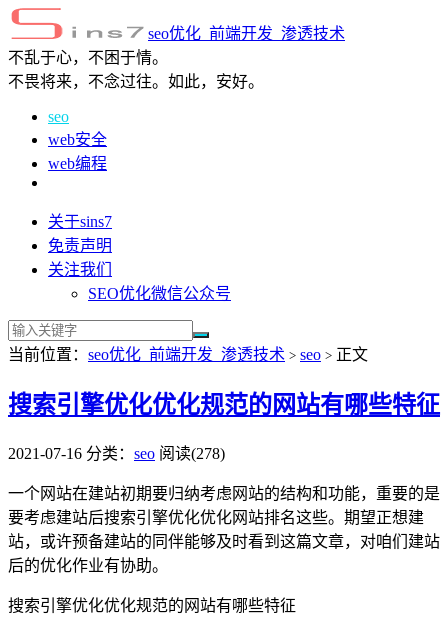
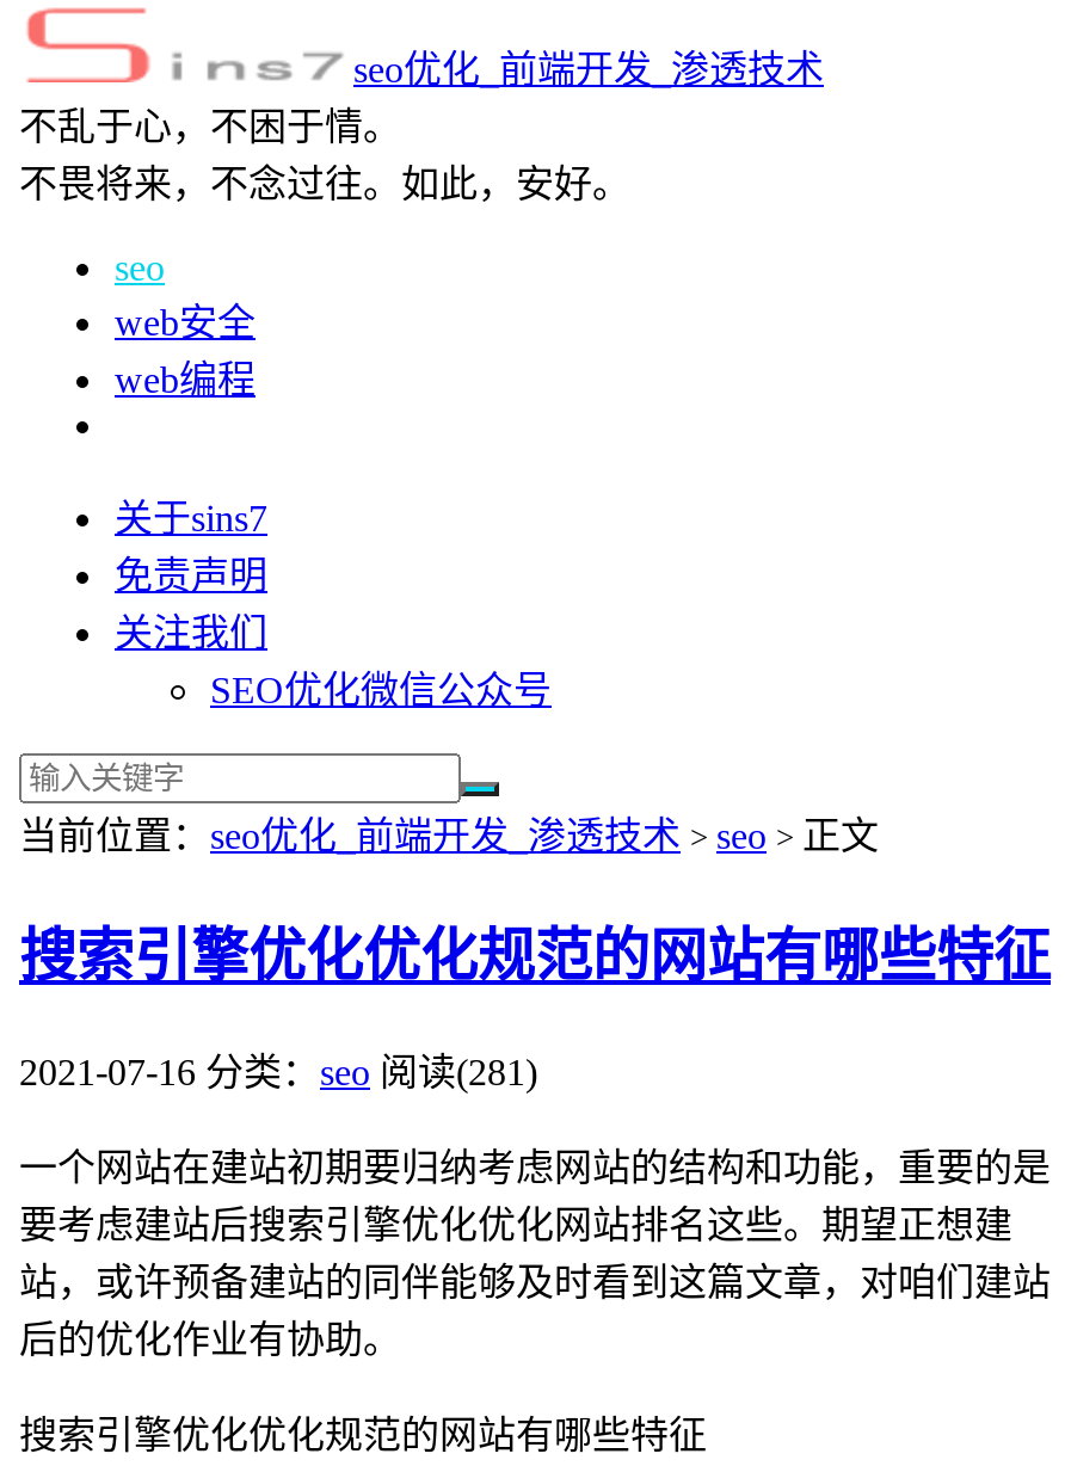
[8,445,225,462] 2021-07-16 分类：seo 阅读(278) -> [19,1051,537,1092] 2021-07-16 分类：seo 阅读(281)

